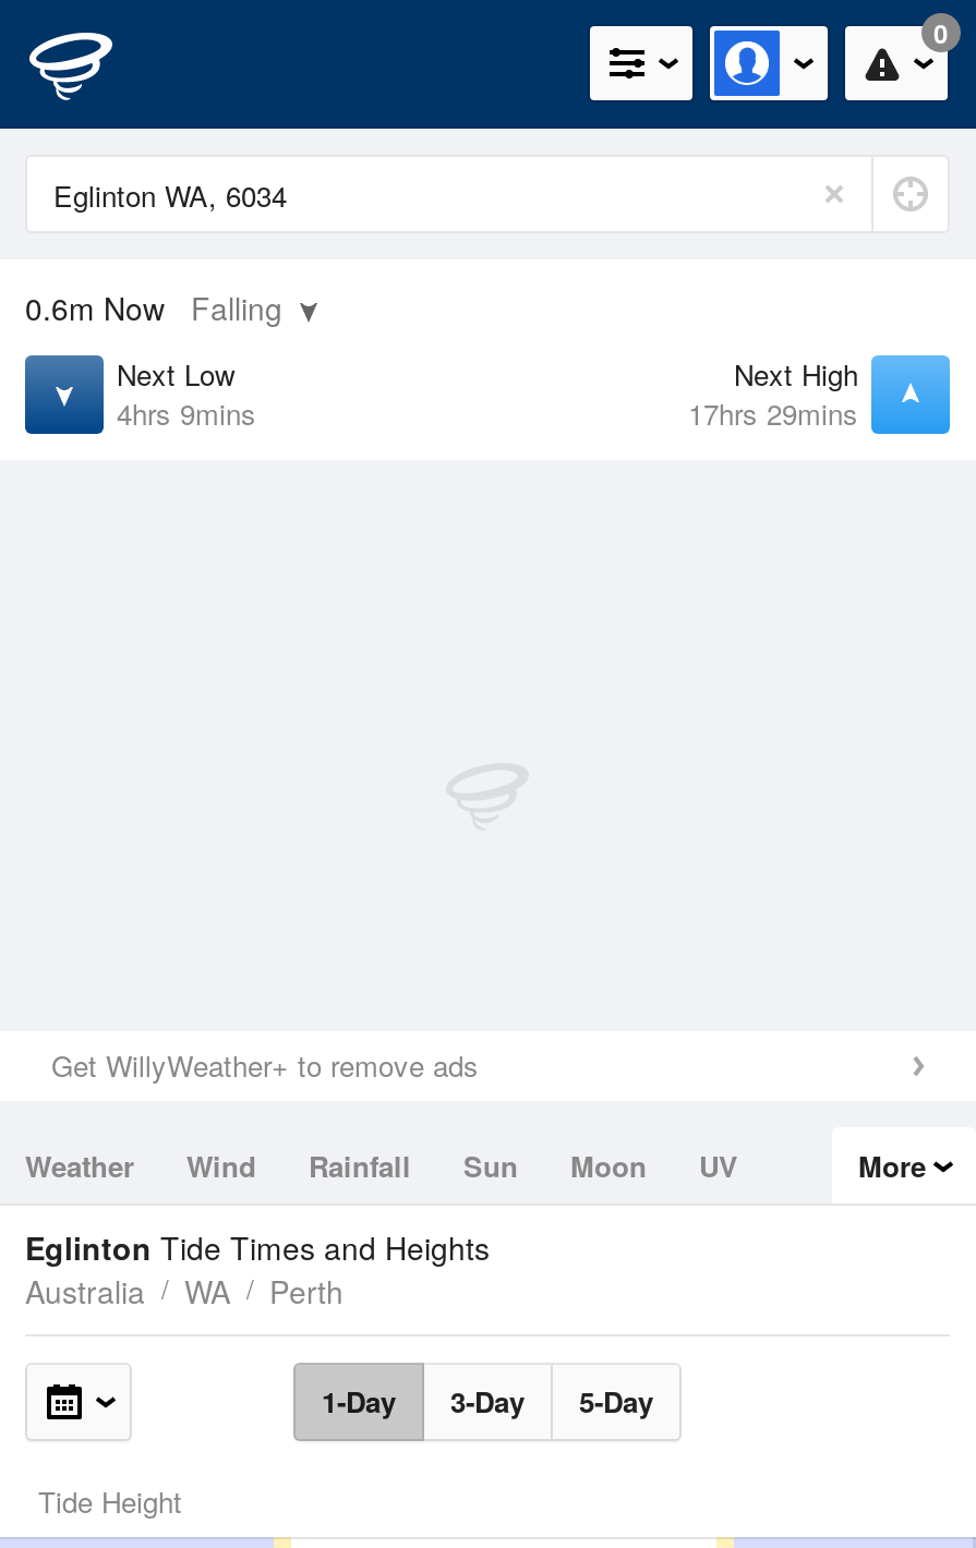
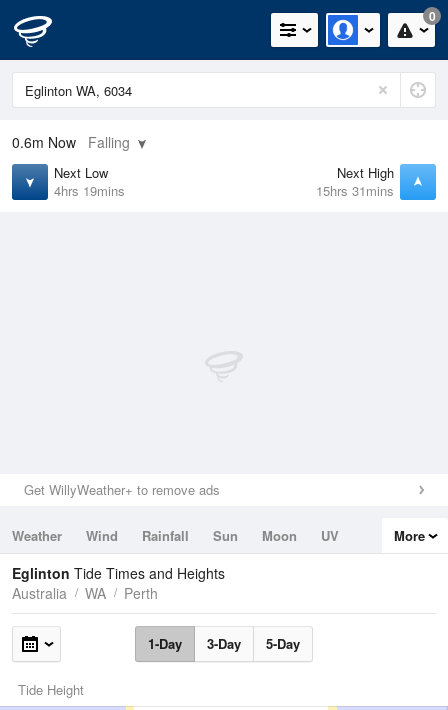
[117,392,256,434] 4hrs 9mins -> [54,181,125,200] 4hrs 19mins
[688,392,858,434] 17hrs 29mins -> [316,181,394,200] 15hrs 31mins

